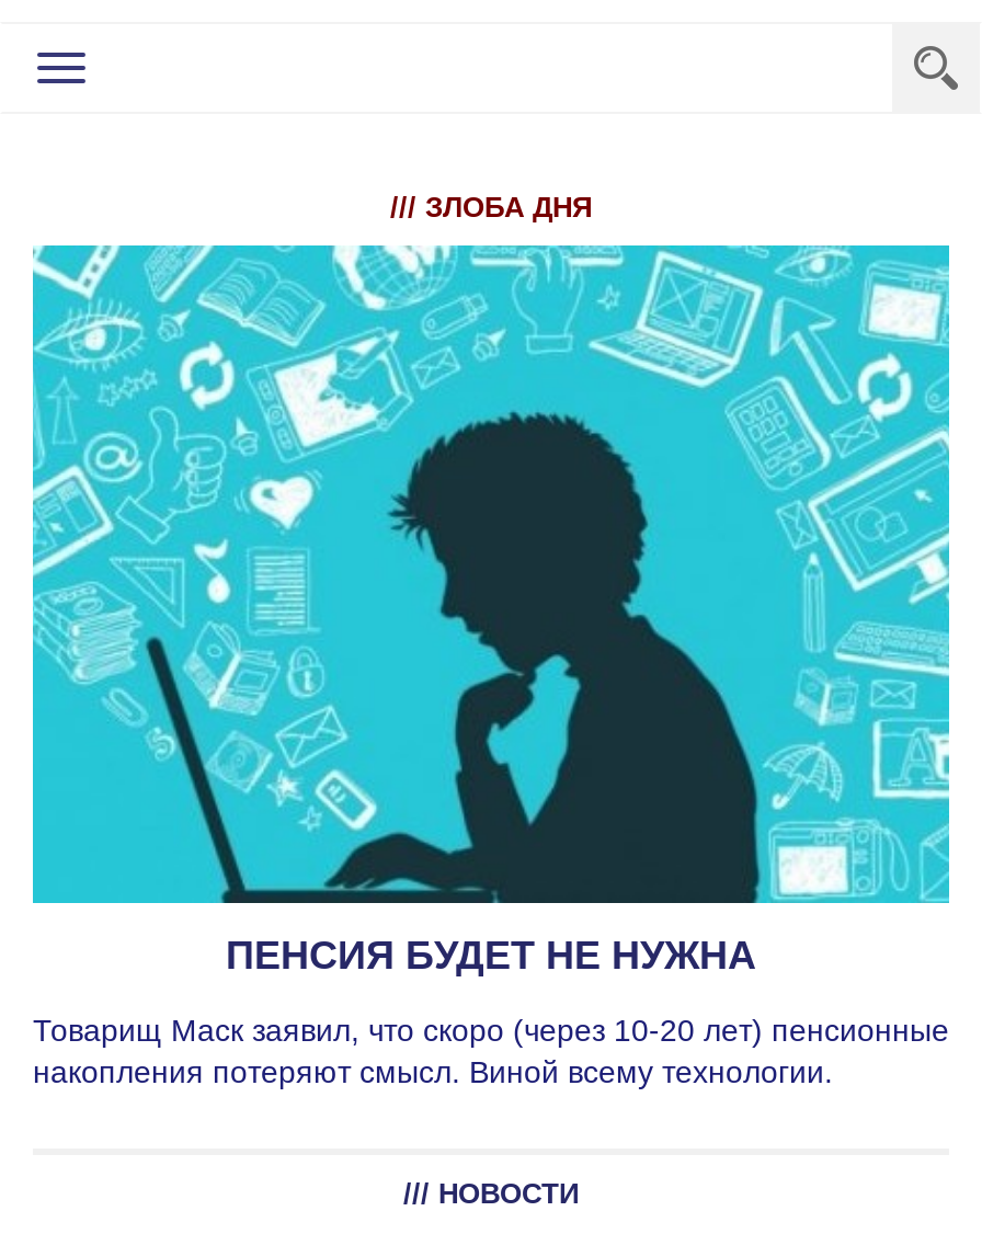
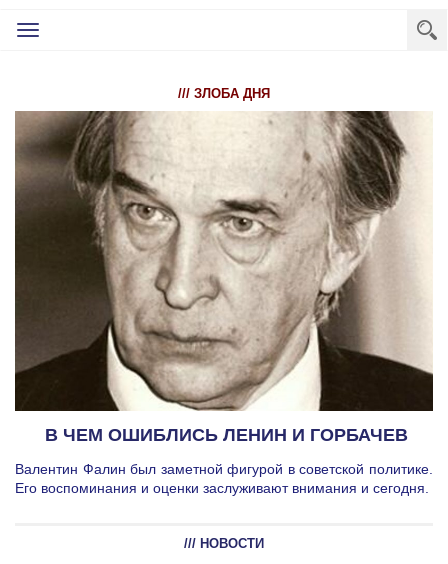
[31,243,951,978] [image] | ПЕНСИЯ БУДЕТ НЕ НУЖНА -> [14,110,434,445] [image] | В ЧЕМ ОШИБЛИСЬ ЛЕНИН И ГОРБАЧЕВ
[33,1013,949,1089] Товарищ Маск заявил, что скоро (через 10-20 лет) пенсионные | накопления потеряют смысл. Виной всему технологии. -> [15,461,433,496] Валентин Фалин был заметной фигурой в советской политике. | Его воспоминания и оценки заслуживают внимания и сегодня.

